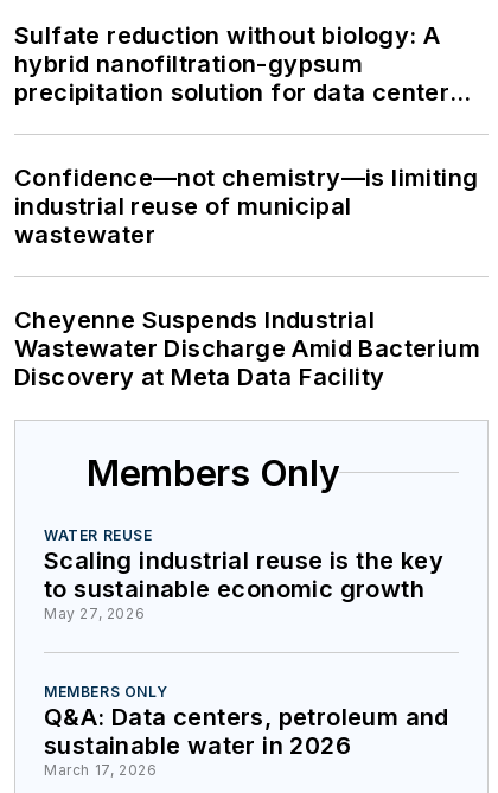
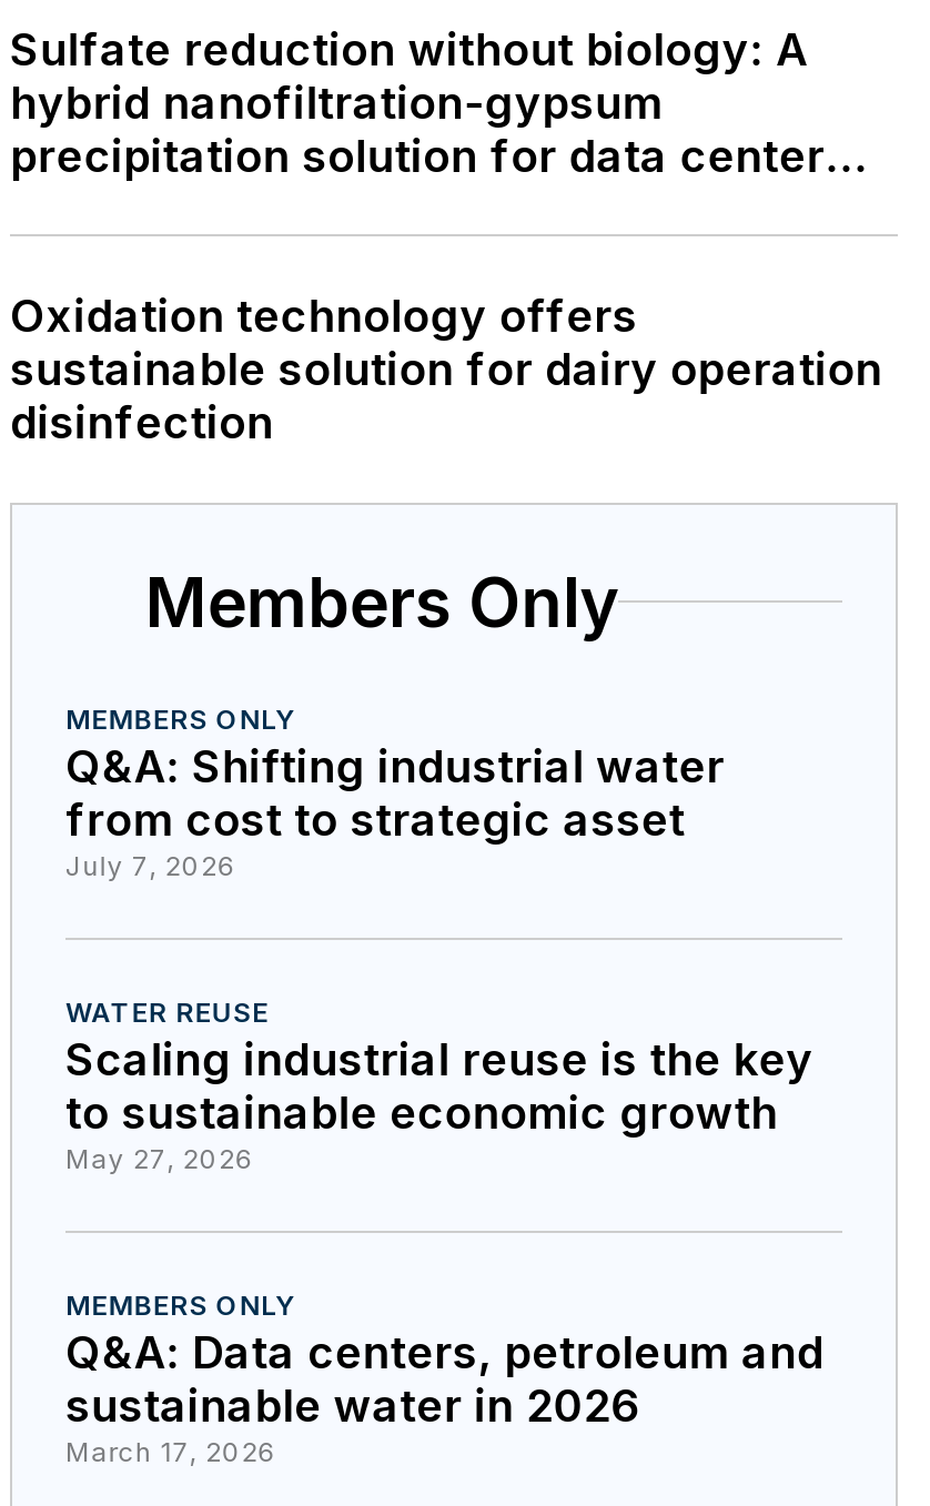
[14,164,480,391] Confidence—not chemistry—is limiting | industrial reuse of municipal | wastewater | Cheyenne Suspends Industrial | Wastewater Discharge Amid Bacterium | Discovery at Meta Data Facility -> [10,290,882,449] Oxidation technology offers | sustainable solution for dairy operation | disinfection
moved [87,452,340,494] -> [145,563,619,643]: Members Only
none -> [65,703,725,882] MEMBERS ONLY | Q&A: Shifting industrial water | from cost to strategic asset | July 7, 2026

